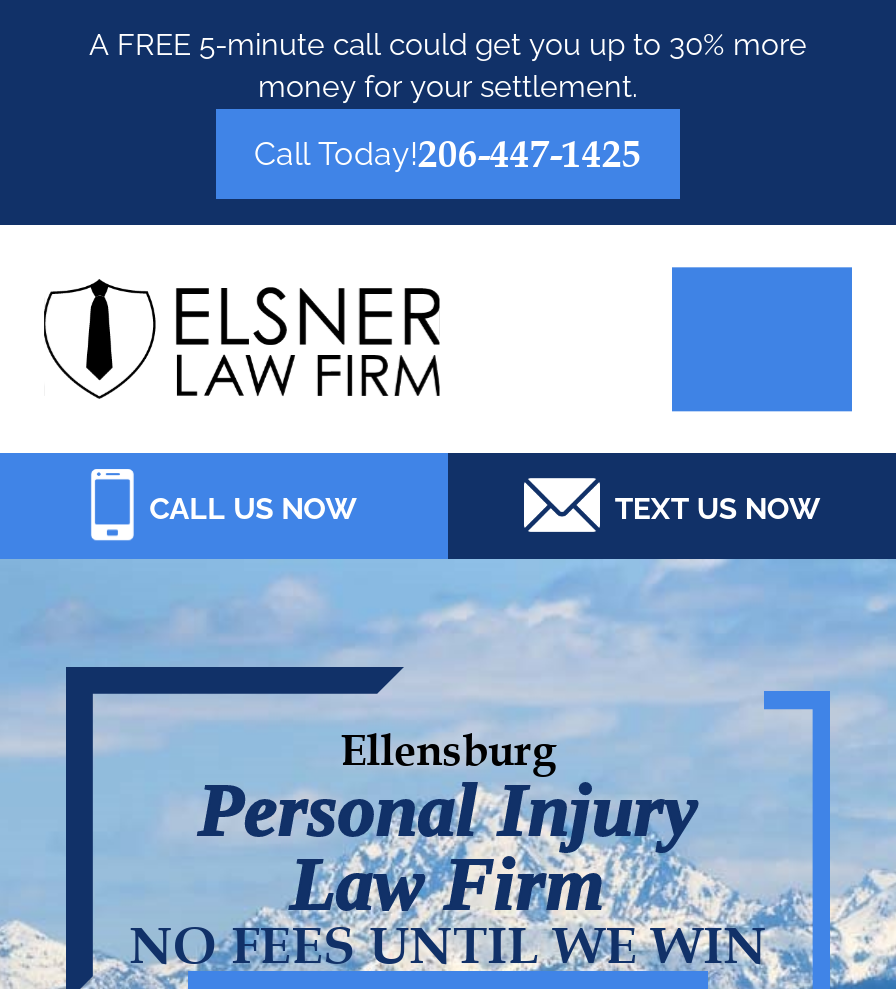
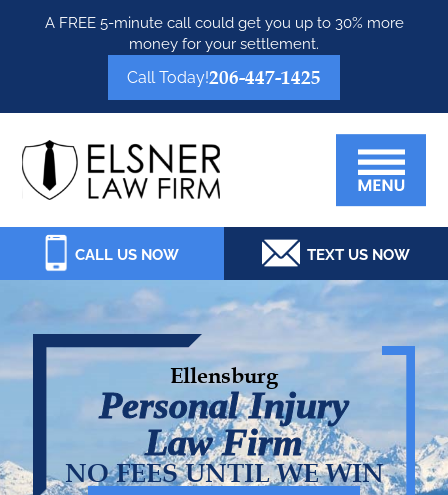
none -> [357,148,406,192] [image]

